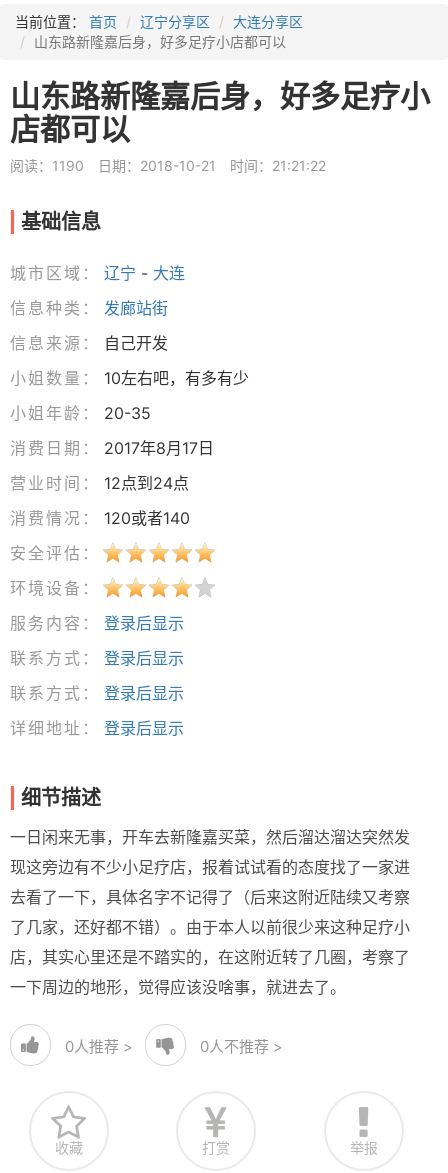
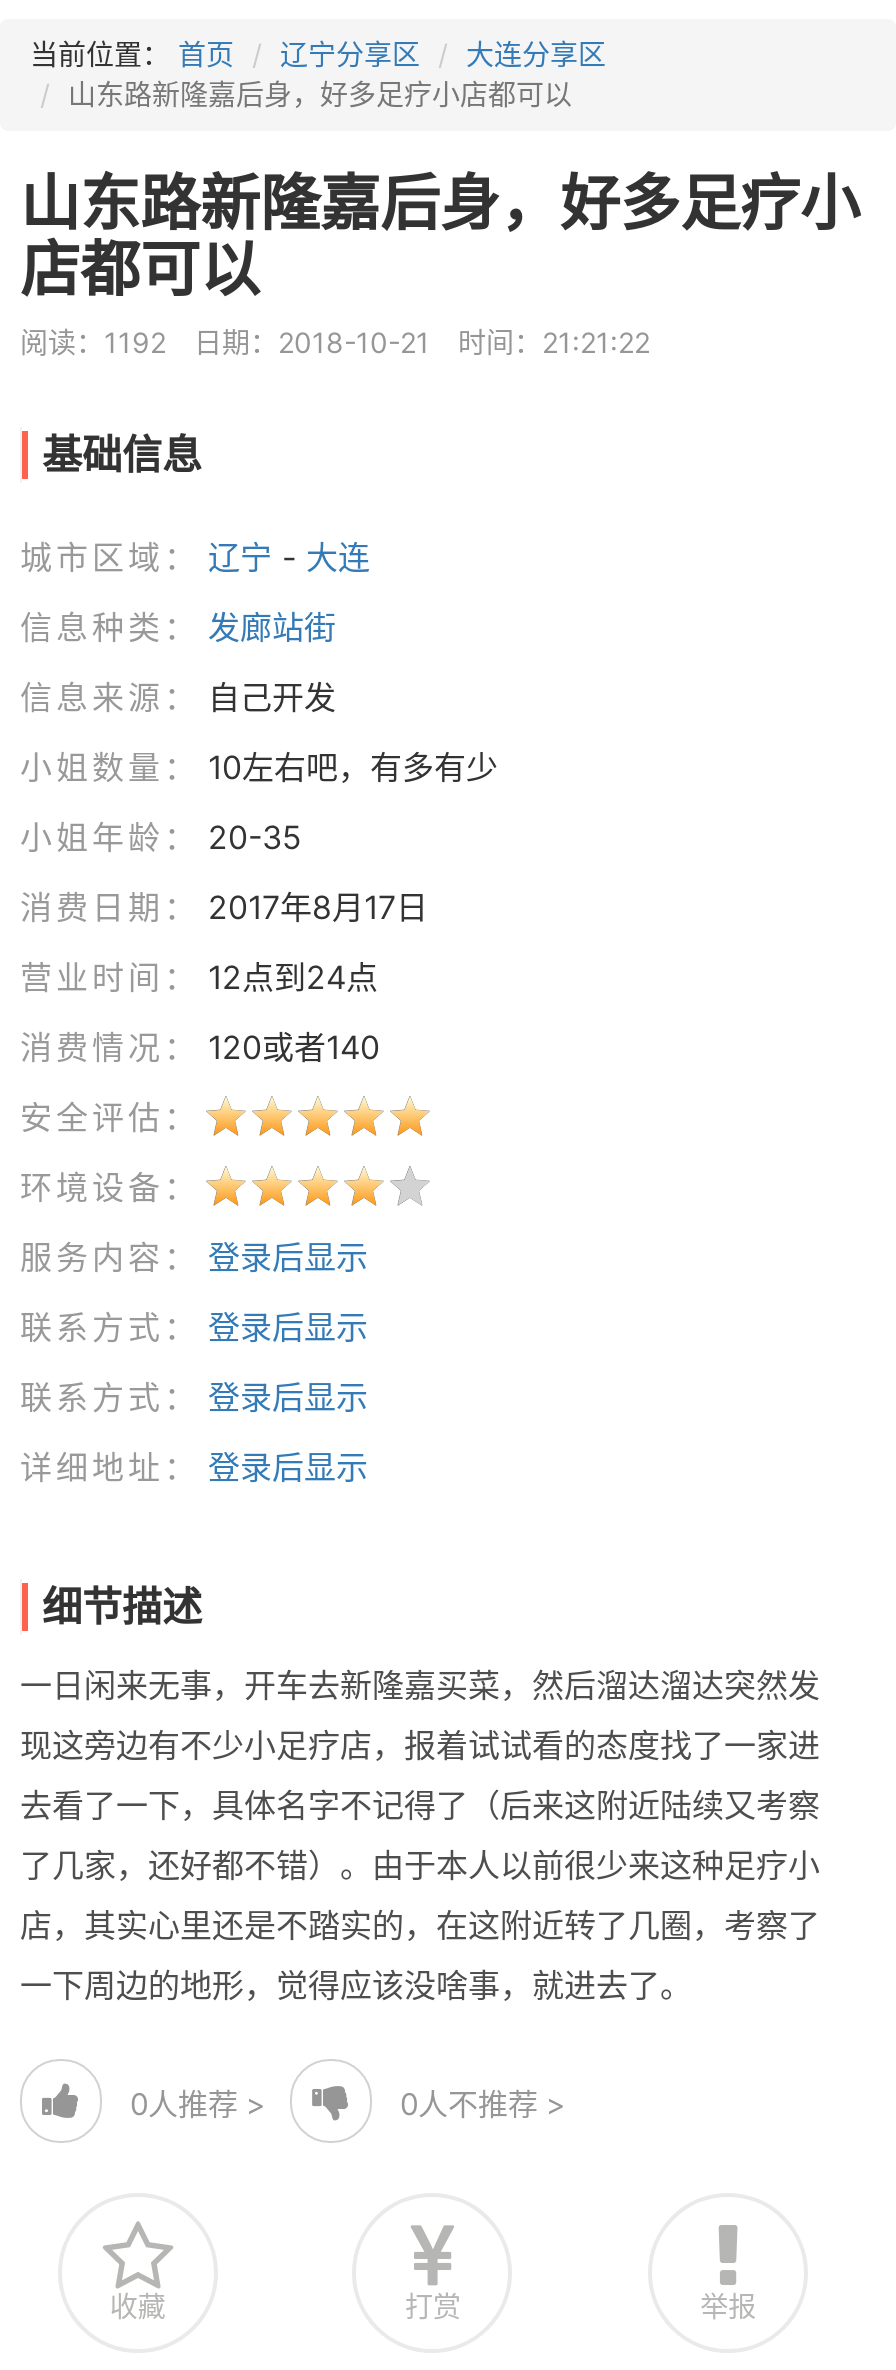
[10,157,326,174] 阅读：1190 日期：2018-10-21 时间：21:21:22 -> [20,325,650,359] 阅读：1192 日期：2018-10-21 时间：21:21:22

